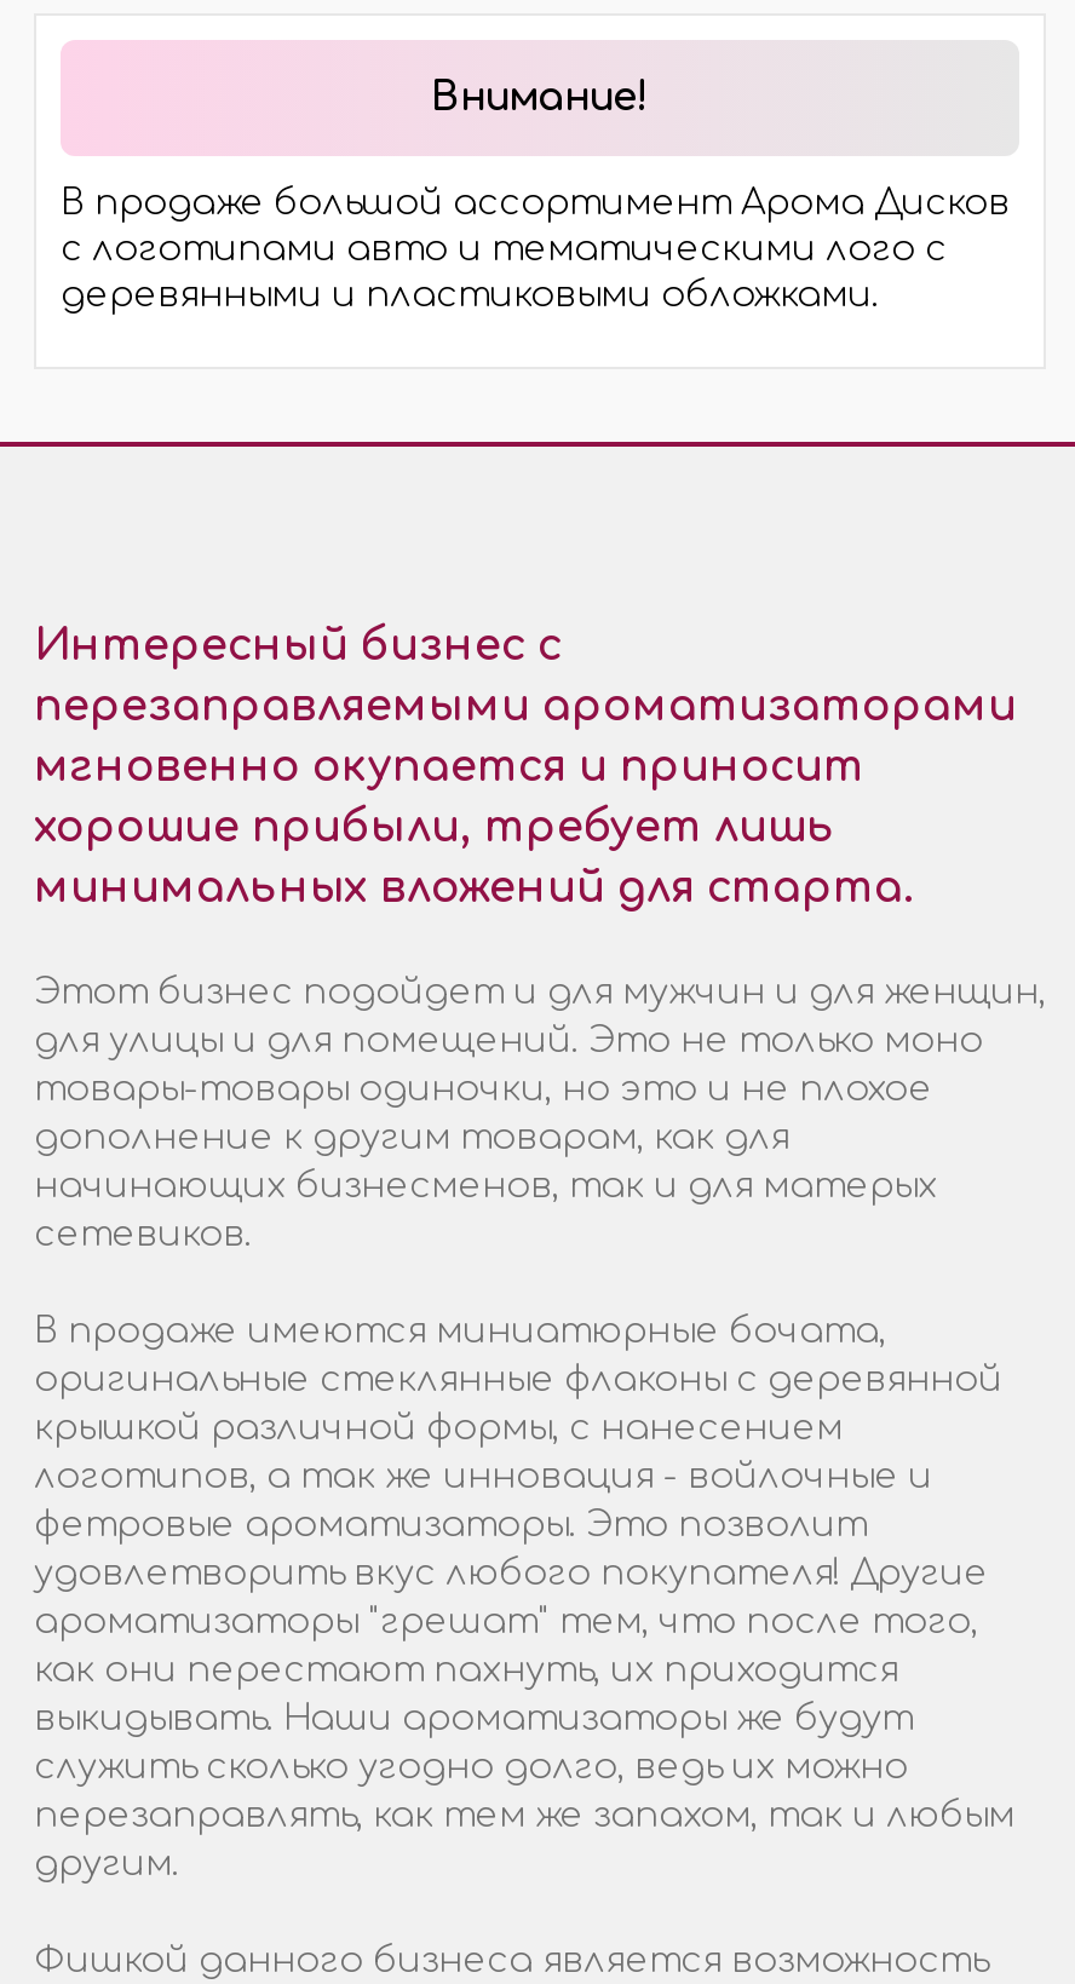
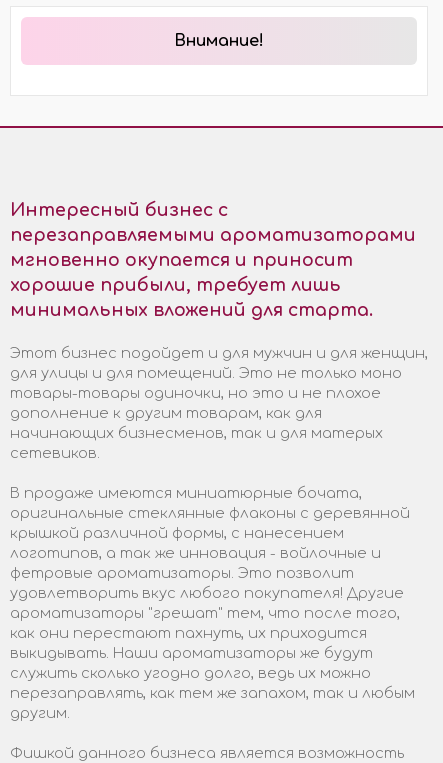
[61,182,1010,313] В продаже большой ассортимент Арома Дисков | с логотипами авто и тематическими лого с | деревянными и пластиковыми обложками. -> none

